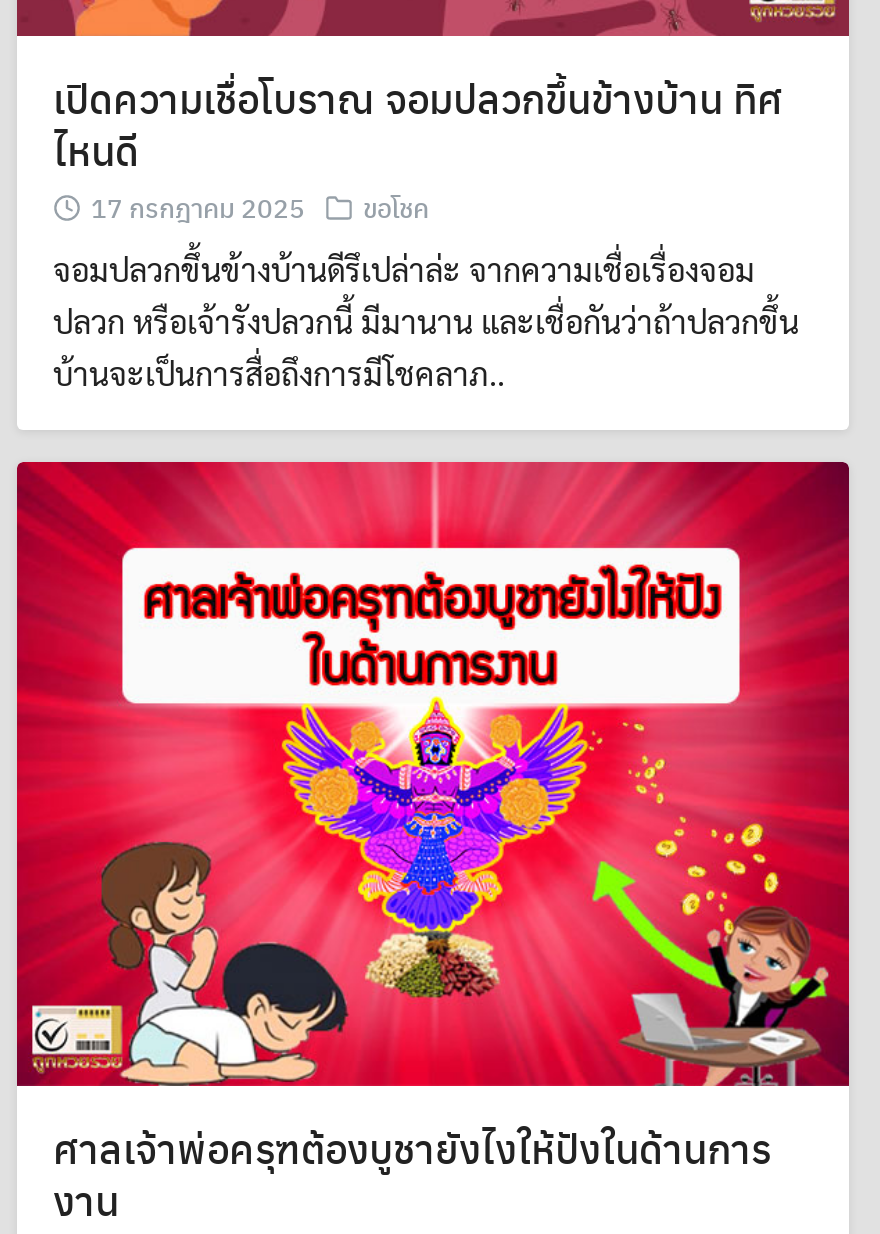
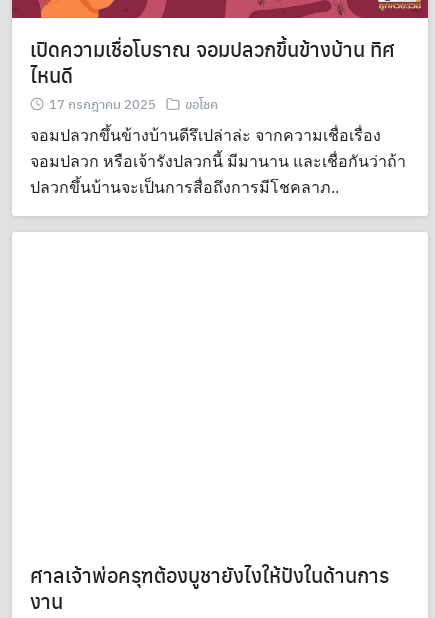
[15,460,851,1088] [image] -> none

